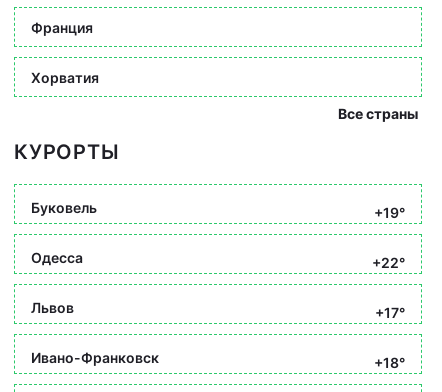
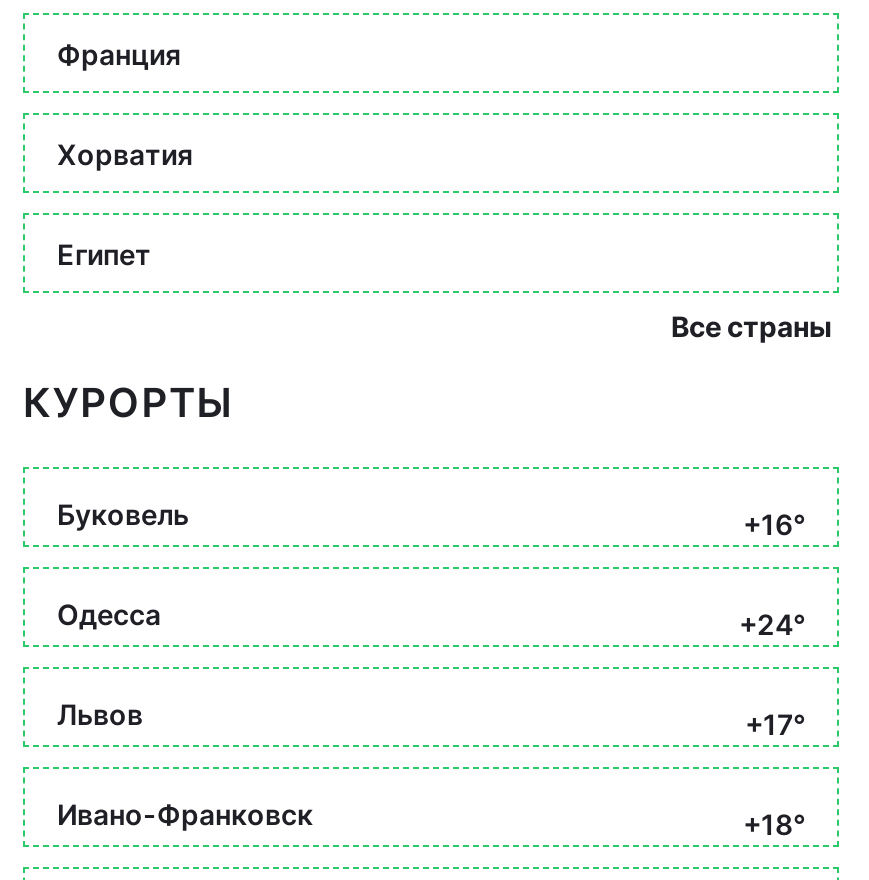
none -> [57,236,151,270] Египет
[374,204,405,221] +19° -> [743,507,805,541] +16°
[372,254,405,271] +22° -> [739,607,805,641] +24°

